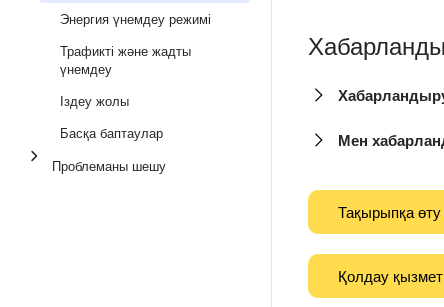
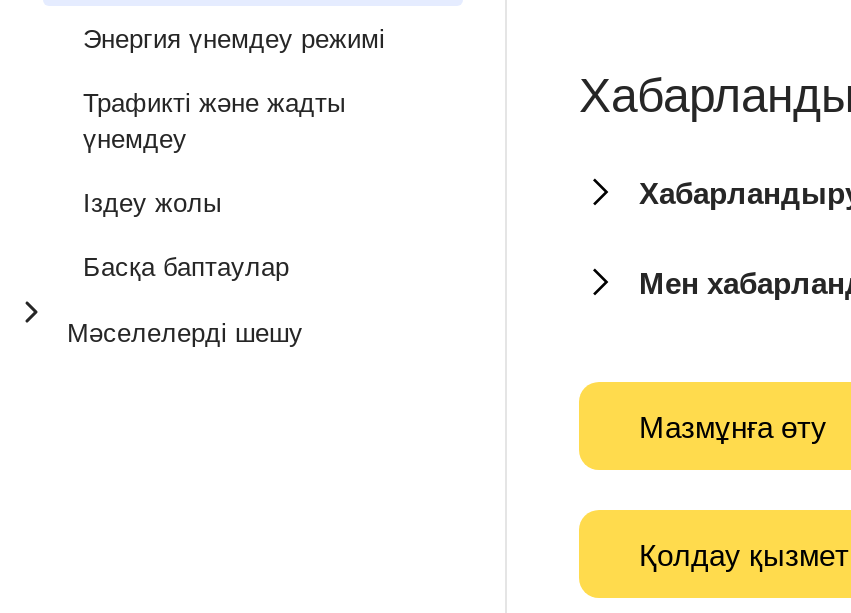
[52,156,166,175] Проблеманы шешу -> [67,312,303,350] Мәселелерді шешу
[338,201,441,222] Тақырыпқа өту -> [639,404,827,446] Мазмұнға өту

